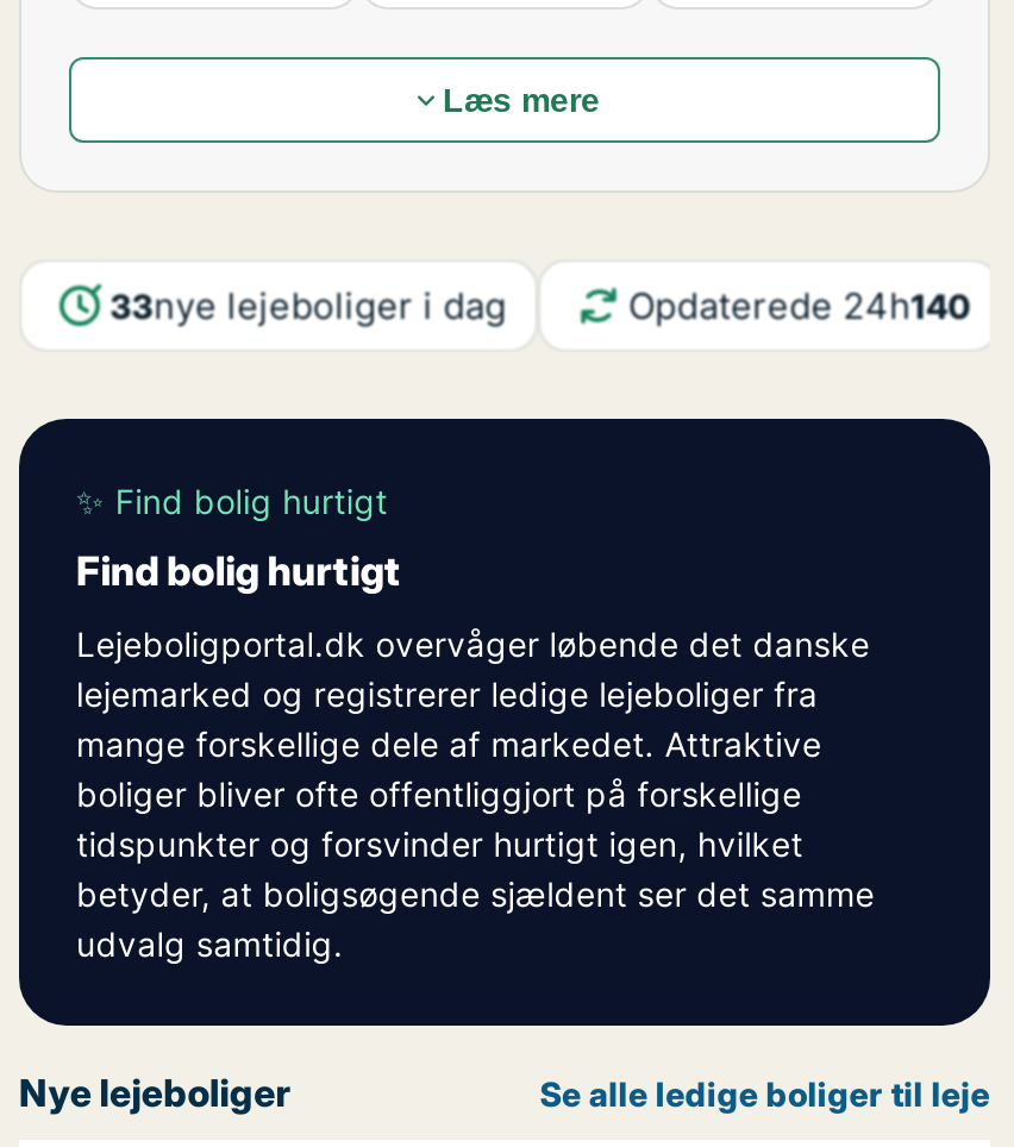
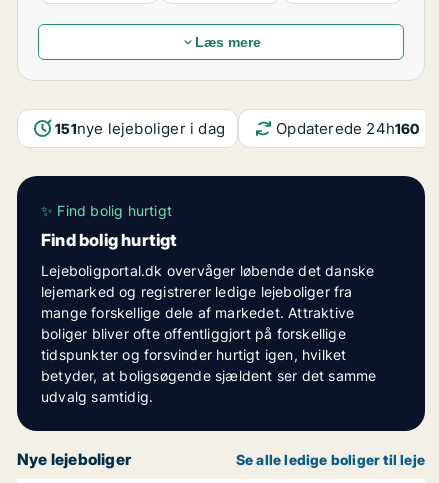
[110,283,507,329] 33nye lejeboliger i dag -> [55,119,225,138] 151nye lejeboliger i dag
[628,283,970,329] Opdaterede 24h140 -> [276,119,420,138] Opdaterede 24h160

